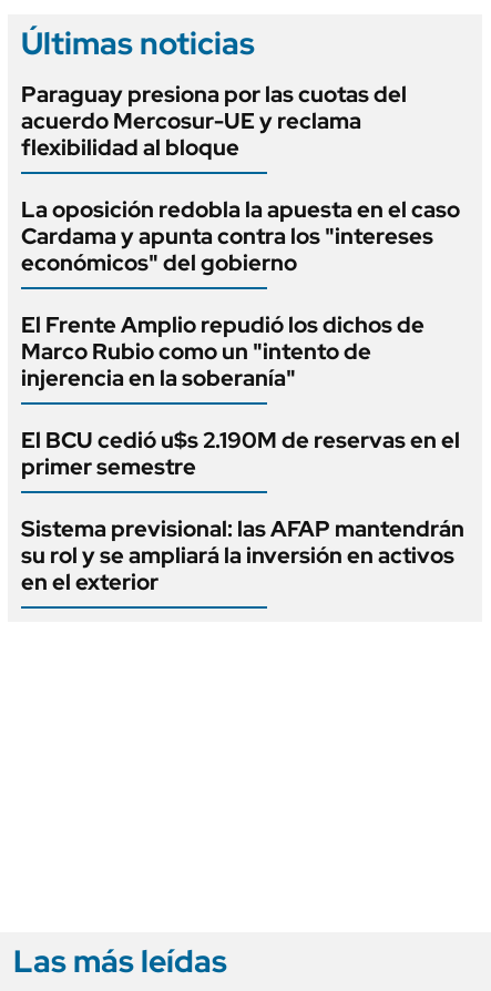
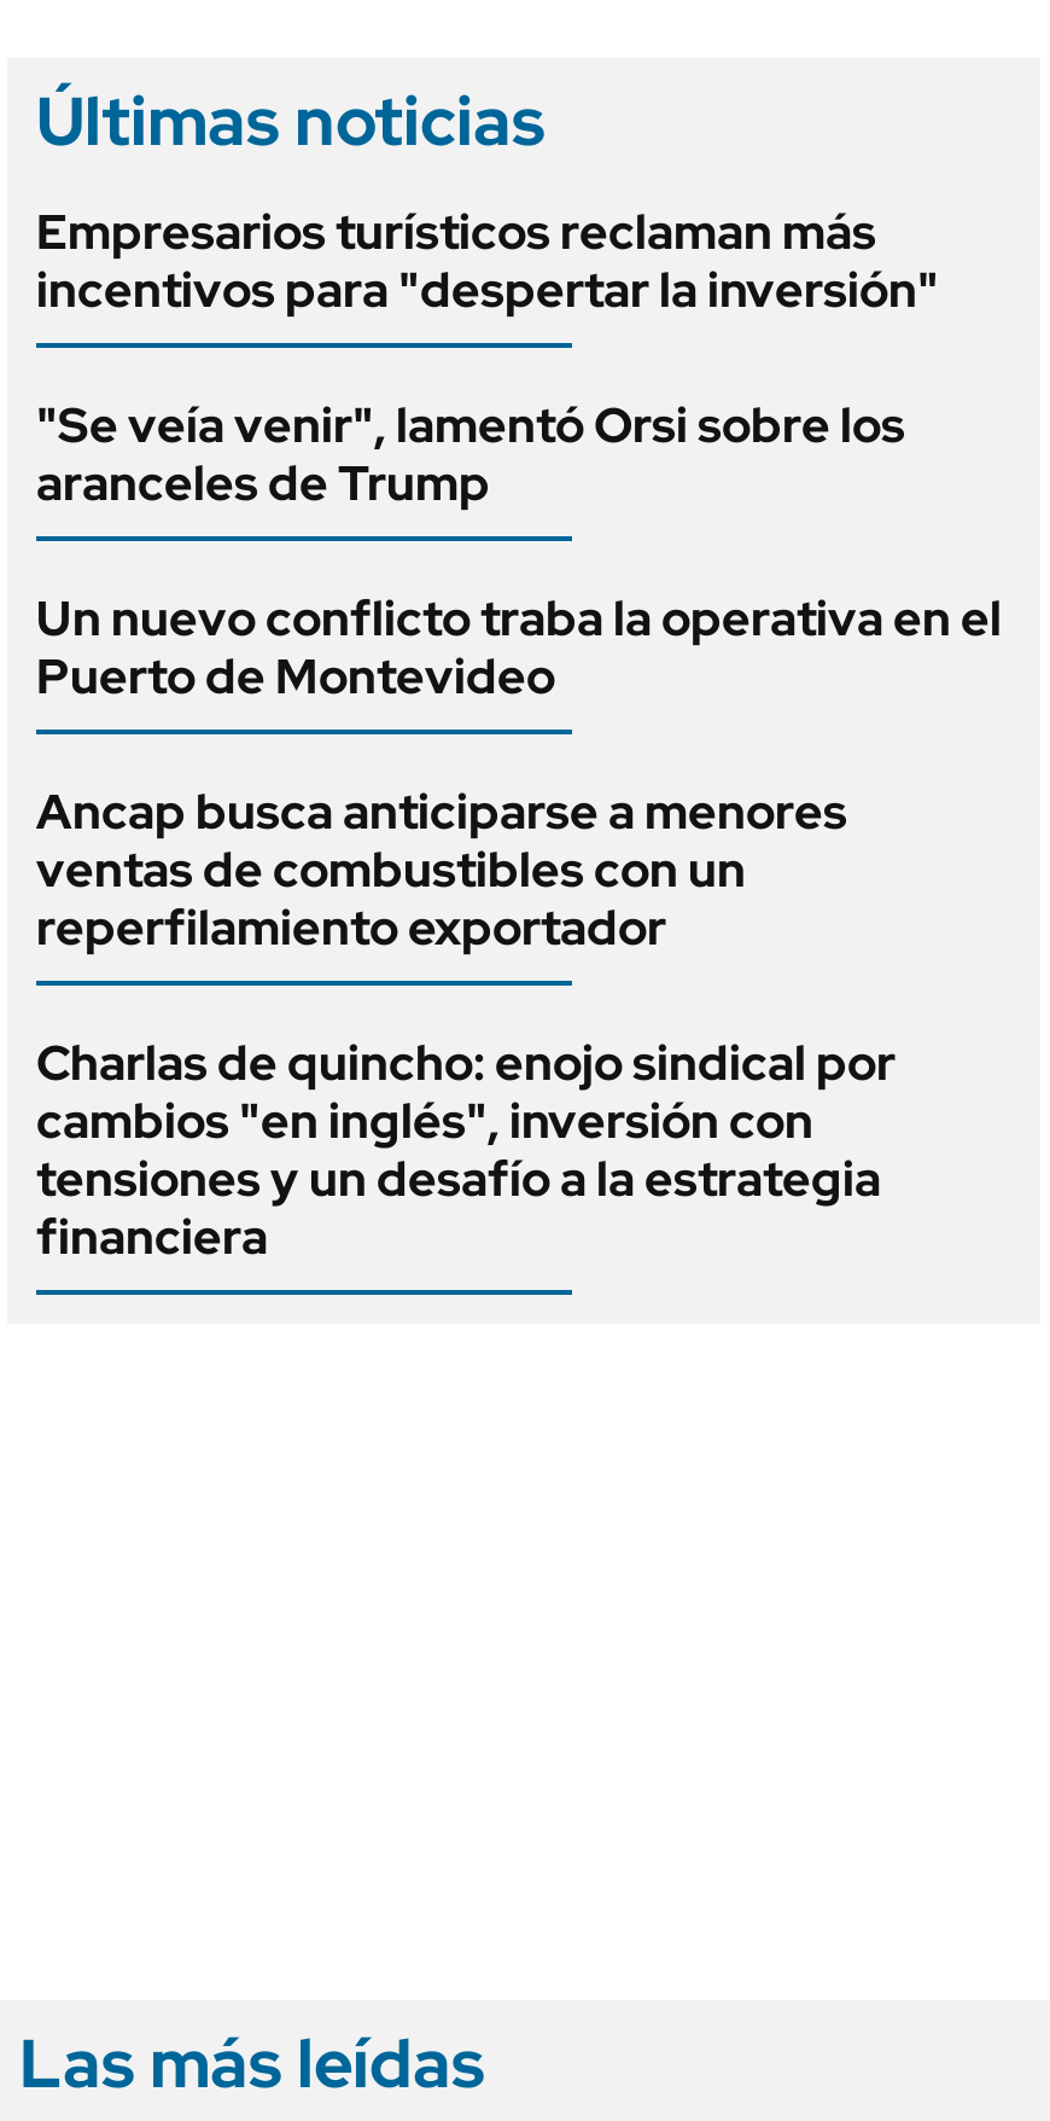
[21,80,407,162] Paraguay presiona por las cuotas del | acuerdo Mercosur-UE y reclama | flexibilidad al bloque -> [36,201,939,322] Empresarios turísticos reclaman más | incentivos para "despertar la inversión"
[21,196,460,278] La oposición redobla la apuesta en el caso | Cardama y apunta contra los "intereses | económicos" del gobierno -> [36,395,905,516] "Se veía venir", lamentó Orsi sobre los | aranceles de Trump
[21,311,424,393] El Frente Amplio repudió los dichos de | Marco Rubio como un "intento de | injerencia en la soberanía" -> [36,588,1002,709] Un nuevo conflicto traba la operativa en el | Puerto de Montevideo
[21,426,460,482] El BCU cedió u$s 2.190M de reservas en el | primer semestre -> [36,781,847,960] Ancap busca anticiparse a menores | ventas de combustibles con un | reperfilamiento exportador
[21,515,464,597] Sistema previsional: las AFAP mantendrán | su rol y se ampliará la inversión en activos | en el exterior -> [36,1032,896,1269] Charlas de quincho: enojo sindical por | cambios "en inglés", inversión con | tensiones y un desafío a la estrategia | financiera

